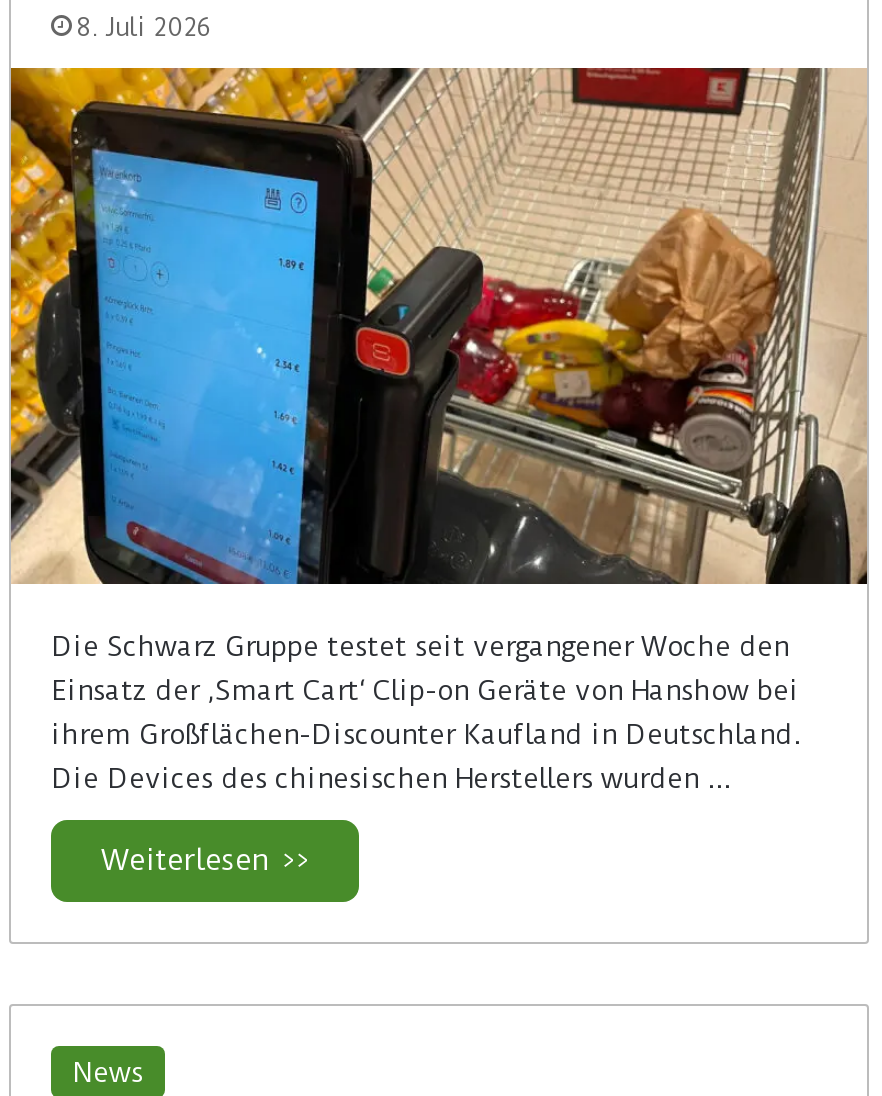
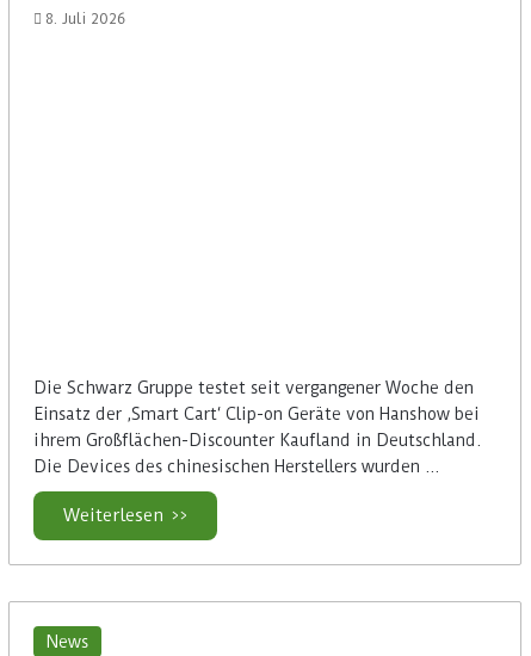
[9,66,869,586] [image] -> none

